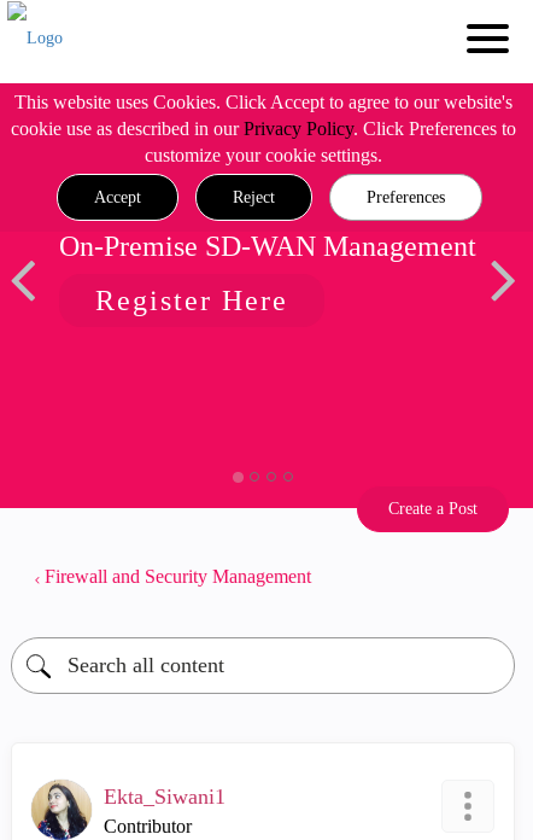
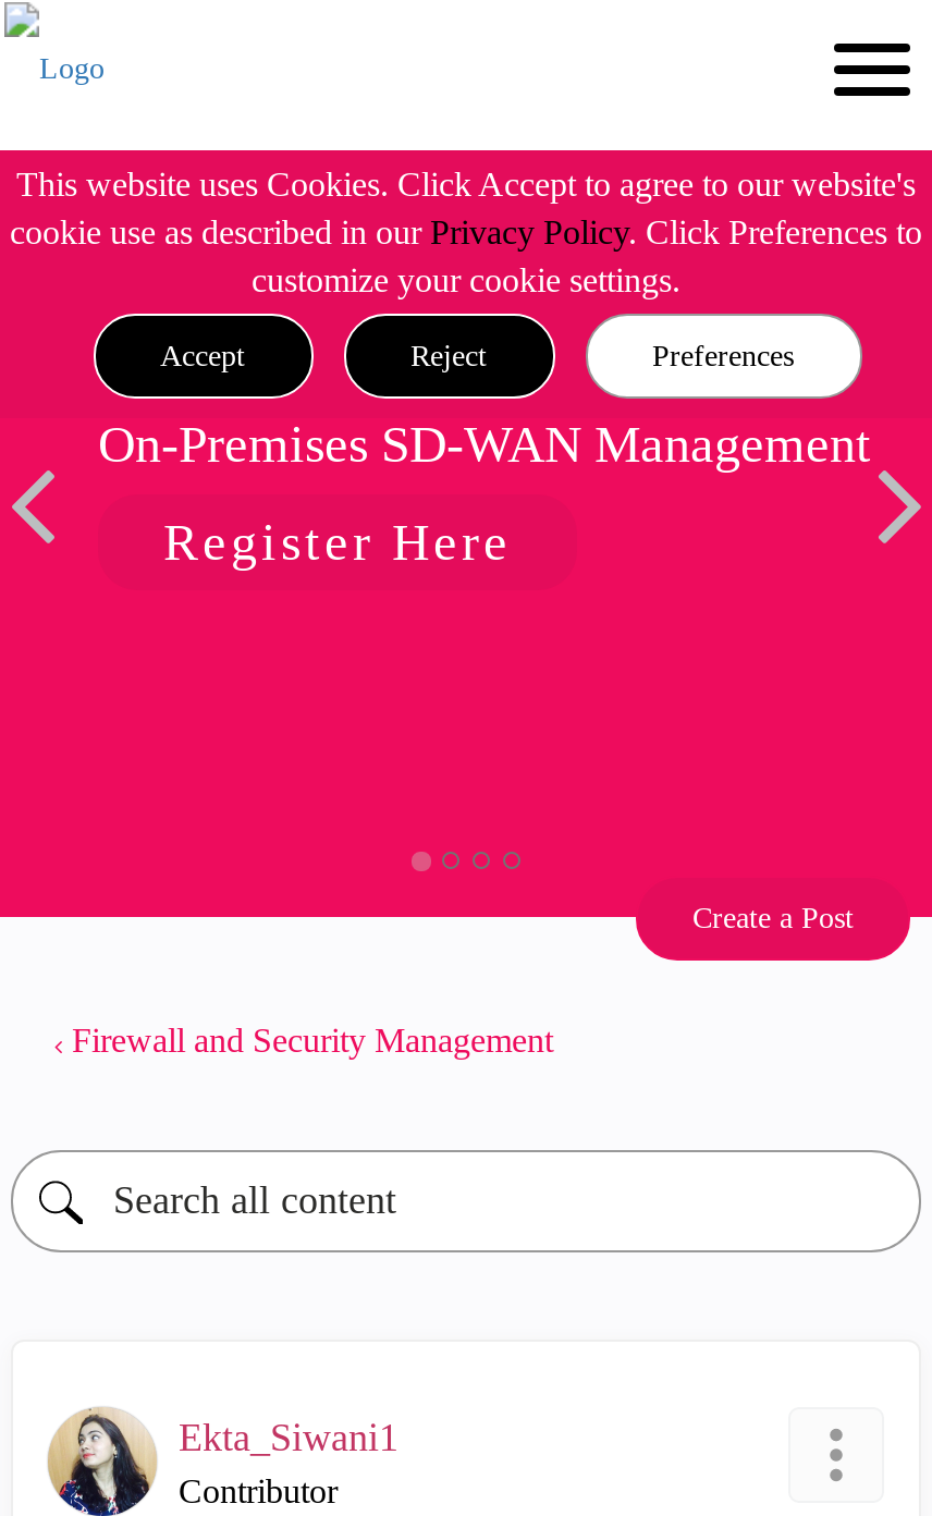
[59,231,476,262] On-Premise SD-WAN Management -> [98,416,871,473] On-Premises SD-WAN Management

